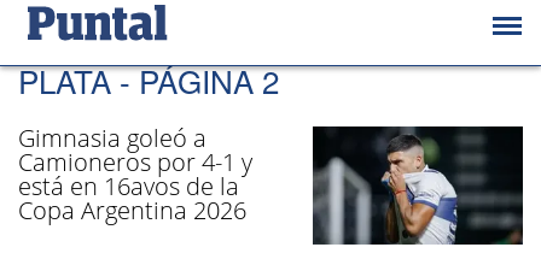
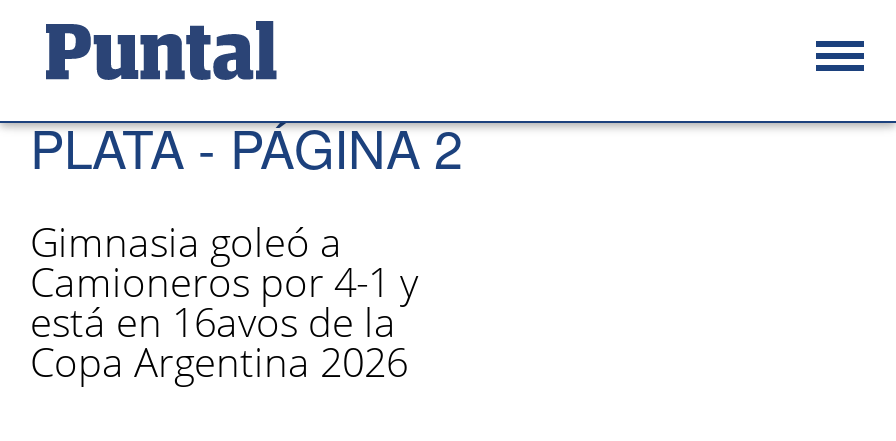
[312,125,524,246] [image] -> none

